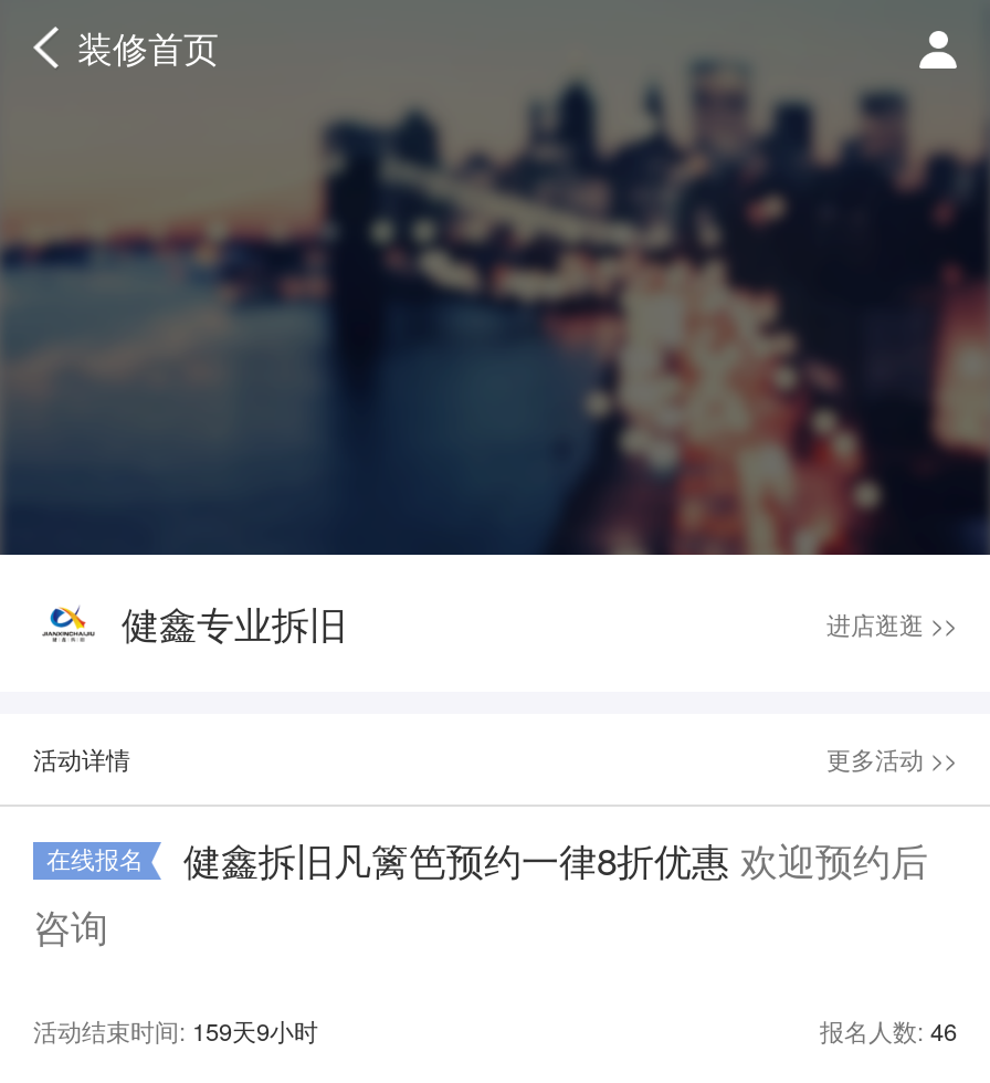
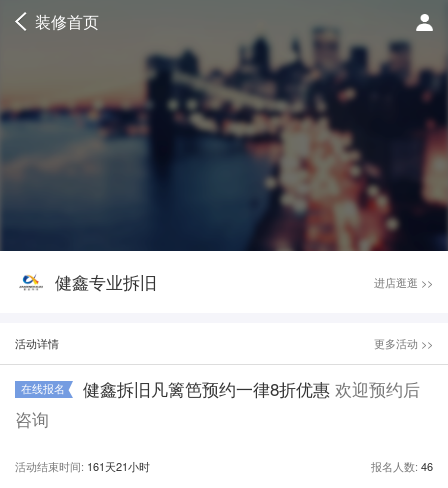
[33,1012,318,1047] 活动结束时间: 159天9小时 -> [15,458,150,474] 活动结束时间: 161天21小时

